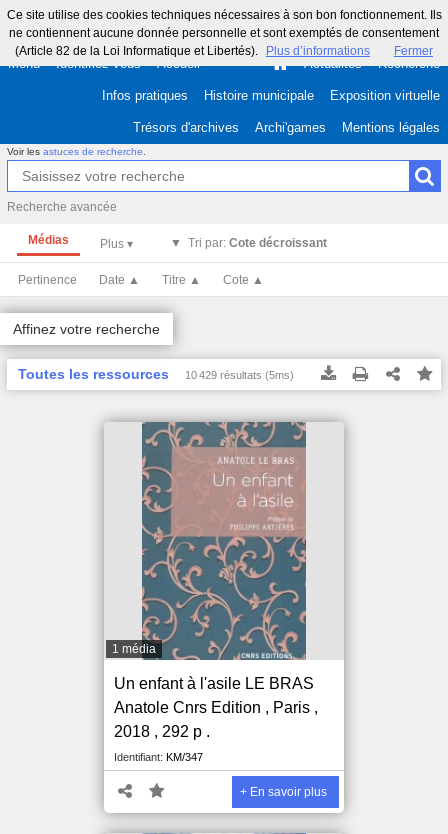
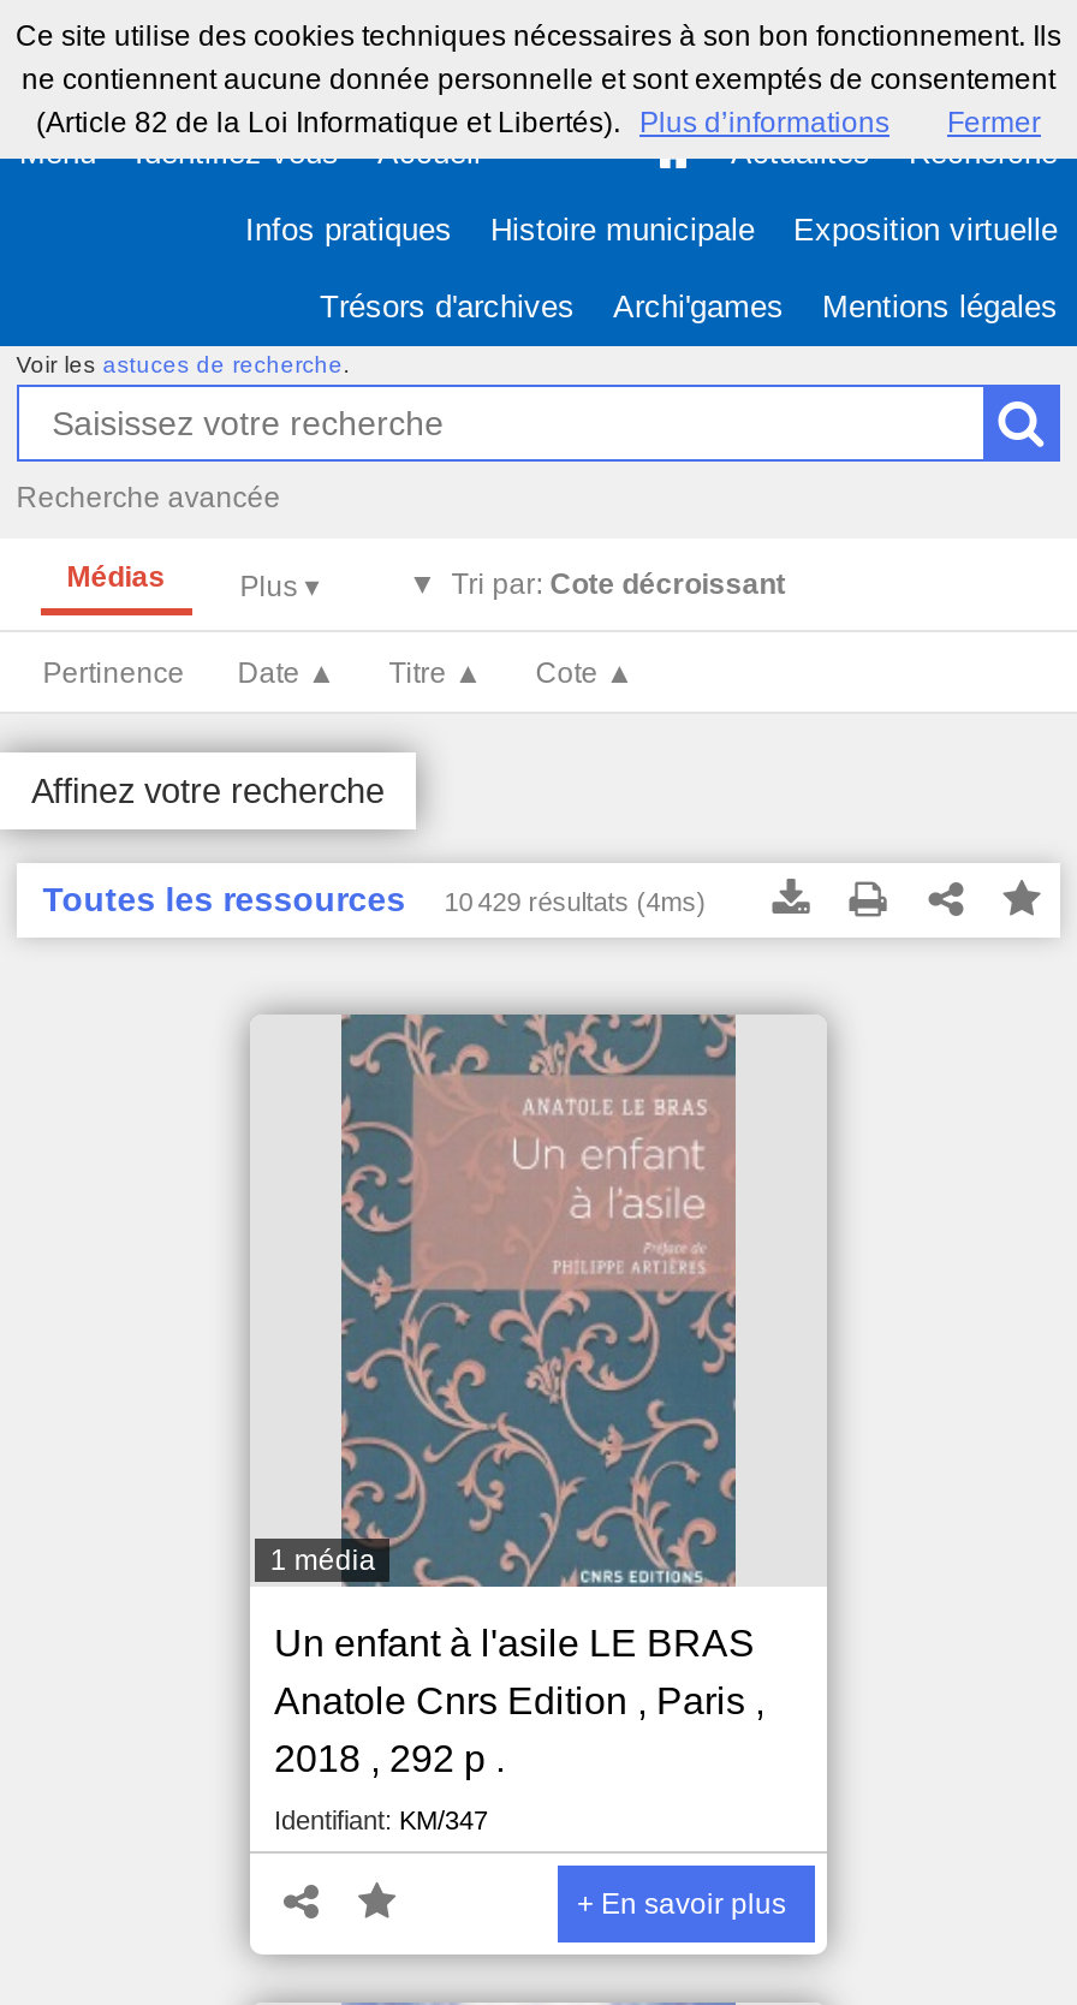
[18,366,294,382] Toutes les ressources 10 429 résultats (5ms) -> [43,880,706,918] Toutes les ressources 10 429 résultats (4ms)

